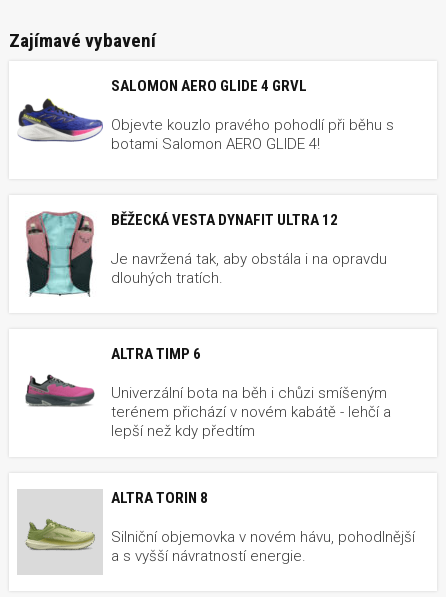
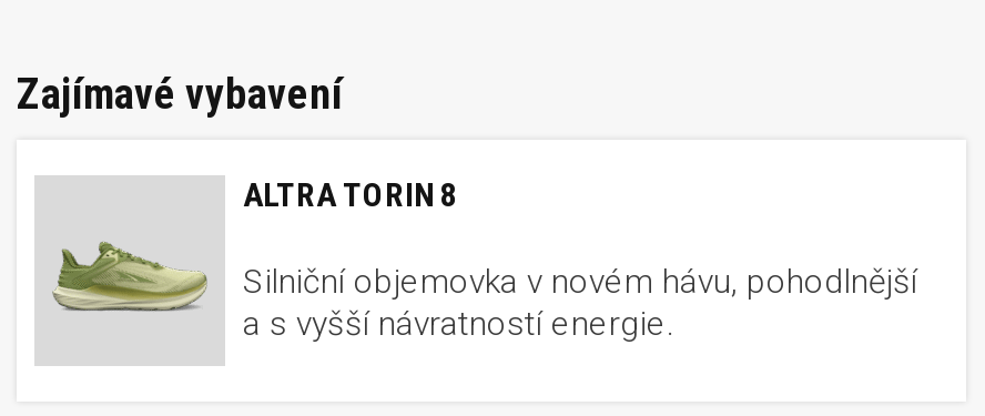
[18,77,394,153] [image] | SALOMON AERO GLIDE 4 GRVL | Objevte kouzlo pravého pohodlí při běhu s | botami Salomon AERO GLIDE 4! -> none
[25,211,387,297] [image] | BĚŽECKÁ VESTA DYNAFIT ULTRA 12 | Je navržená tak, aby obstála i na opravdu | dlouhých tratích. -> none
[25,345,391,440] [image] | ALTRA TIMP 6 | Univerzální bota na běh i chůzi smíšeným | terénem přichází v novém kabátě - lehčí a | lepší než kdy předtím -> none

